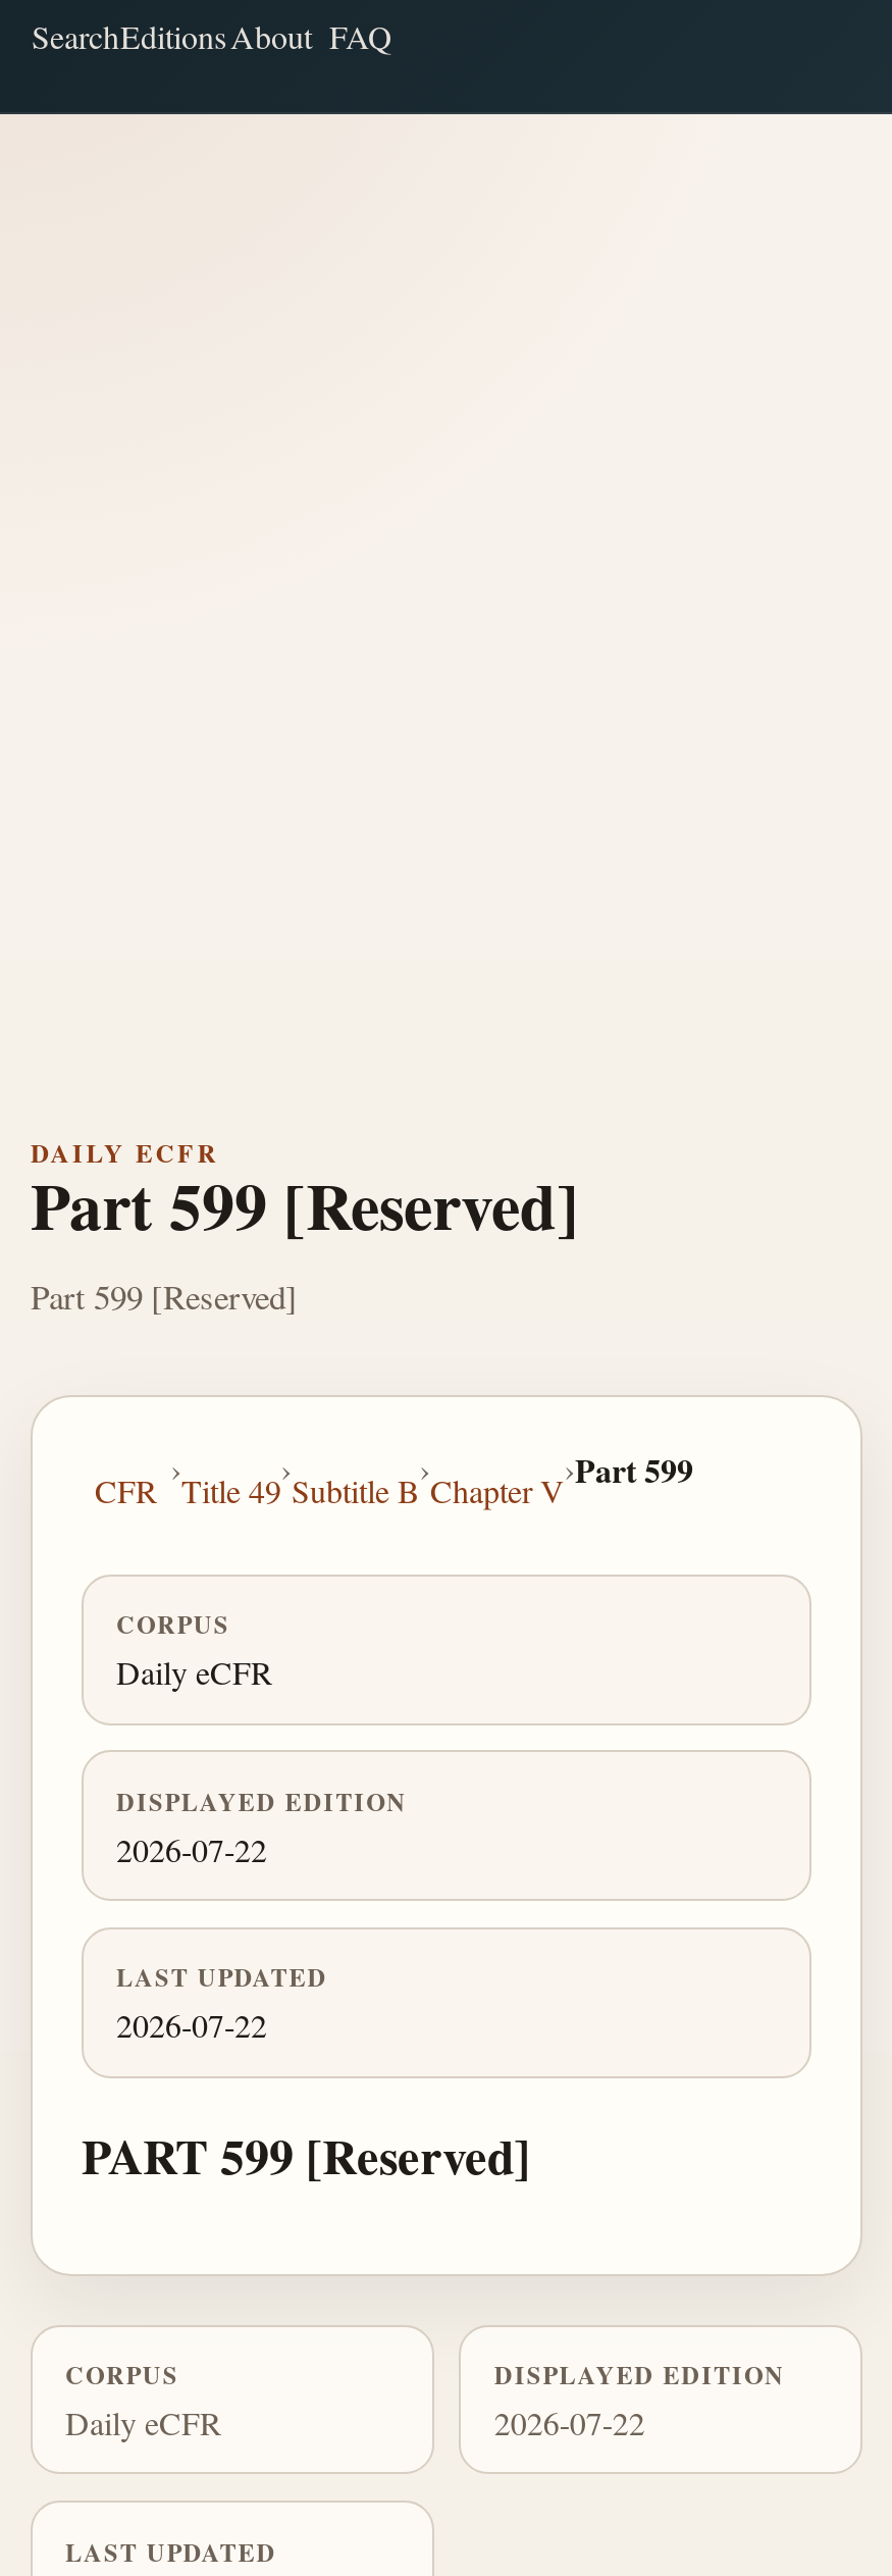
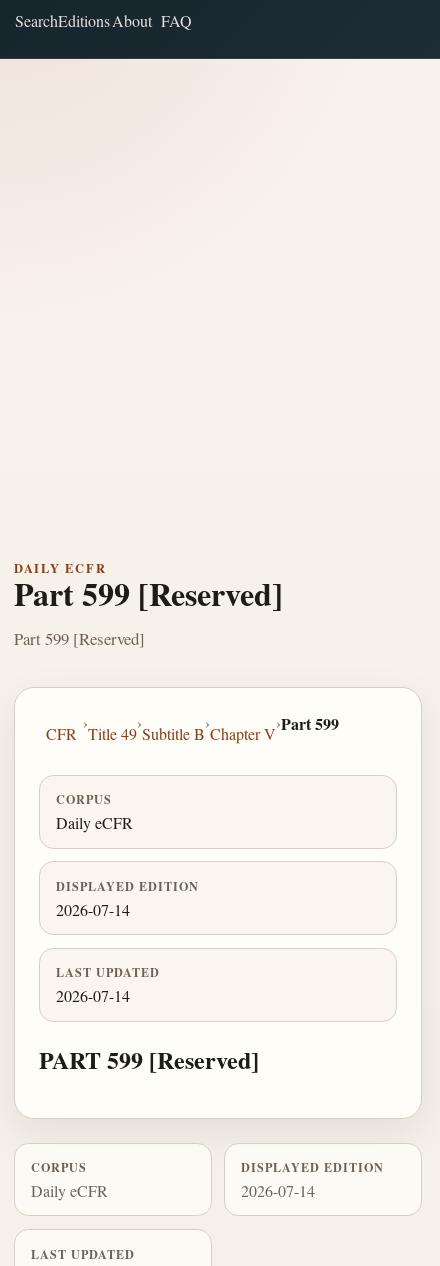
[116,1827,267,1870] 2026-07-22 -> [56,899,130,920] 2026-07-14
[116,2003,267,2046] 2026-07-22 -> [56,985,130,1006] 2026-07-14
[494,2401,645,2443] 2026-07-22 -> [241,1180,315,1201] 2026-07-14

